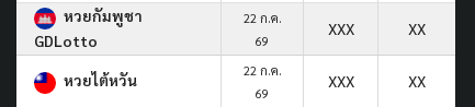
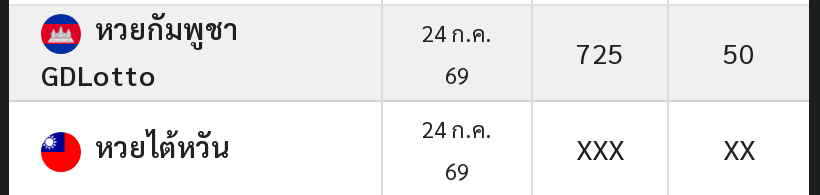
[243,10,281,26] 22 ก.ค. -> [422,18,492,48] 24 ก.ค.
[327,18,426,38] XXX | XX -> [576,34,755,70] 725 | 50
[243,62,281,79] 22 ก.ค. -> [422,114,492,144] 24 ก.ค.

